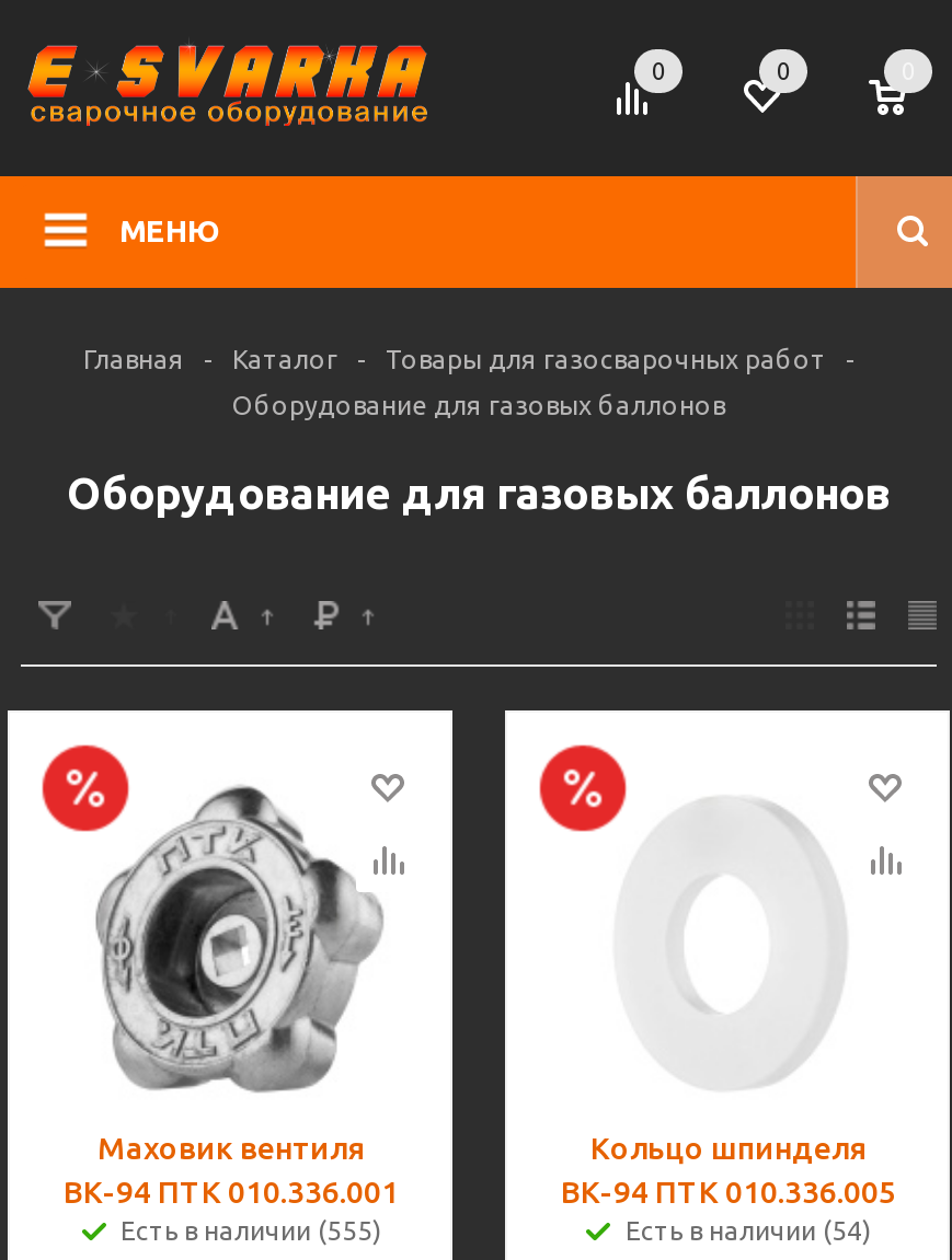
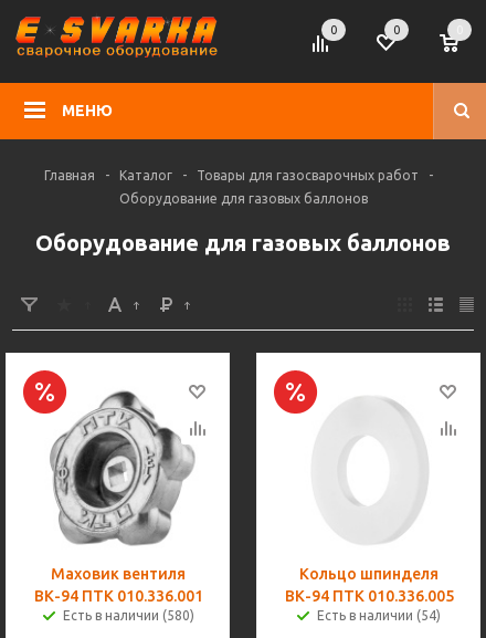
[121,1216,381,1245] Есть в наличии (555) -> [62,608,194,623] Есть в наличии (580)

